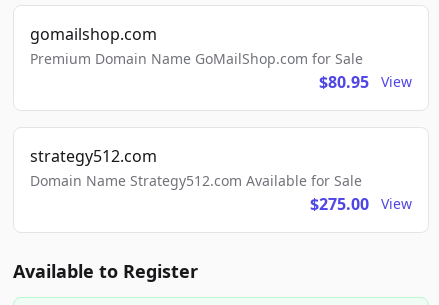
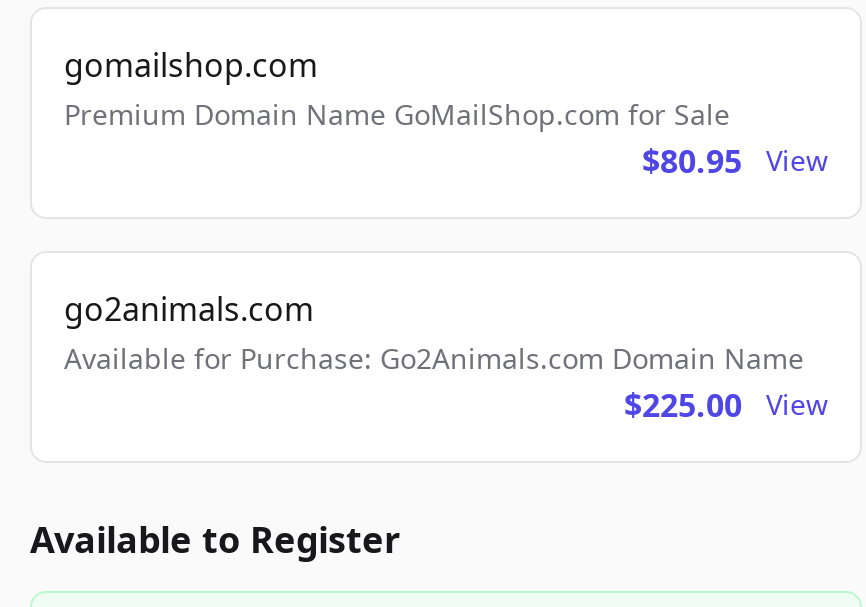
[30,145,369,215] strategy512.com | Domain Name Strategy512.com Available for Sale | $275.00 -> [64,287,804,427] go2animals.com | Available for Purchase: Go2Animals.com Domain Name | $225.00

